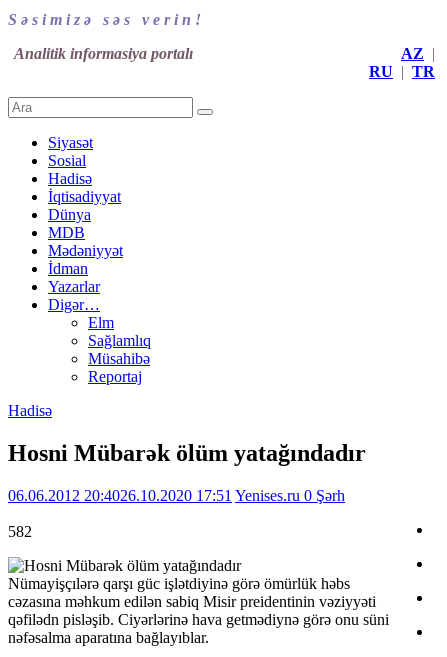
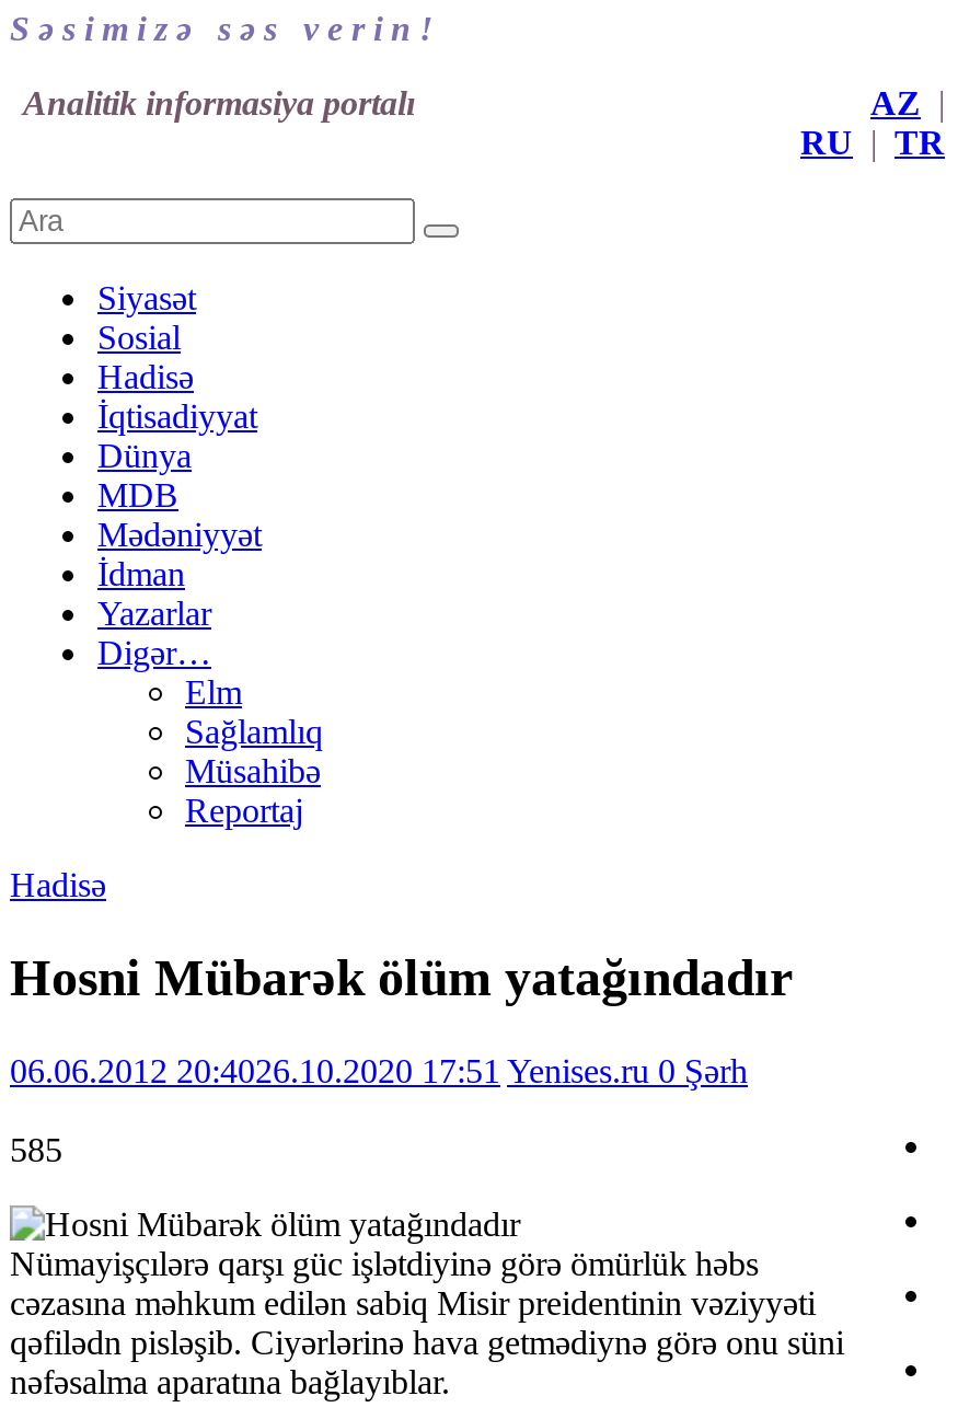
[8,523,32,540] 582 -> [10,1131,62,1169] 585

